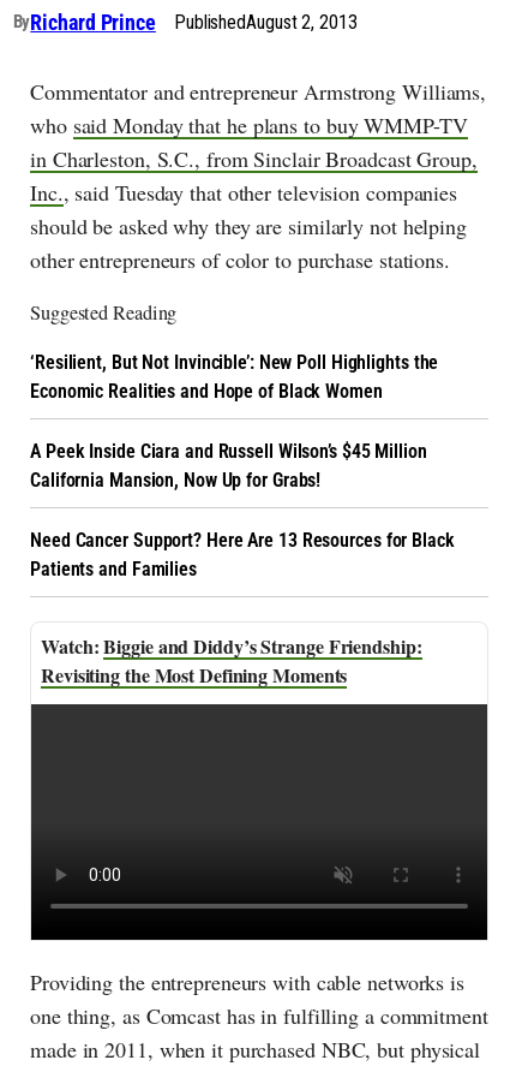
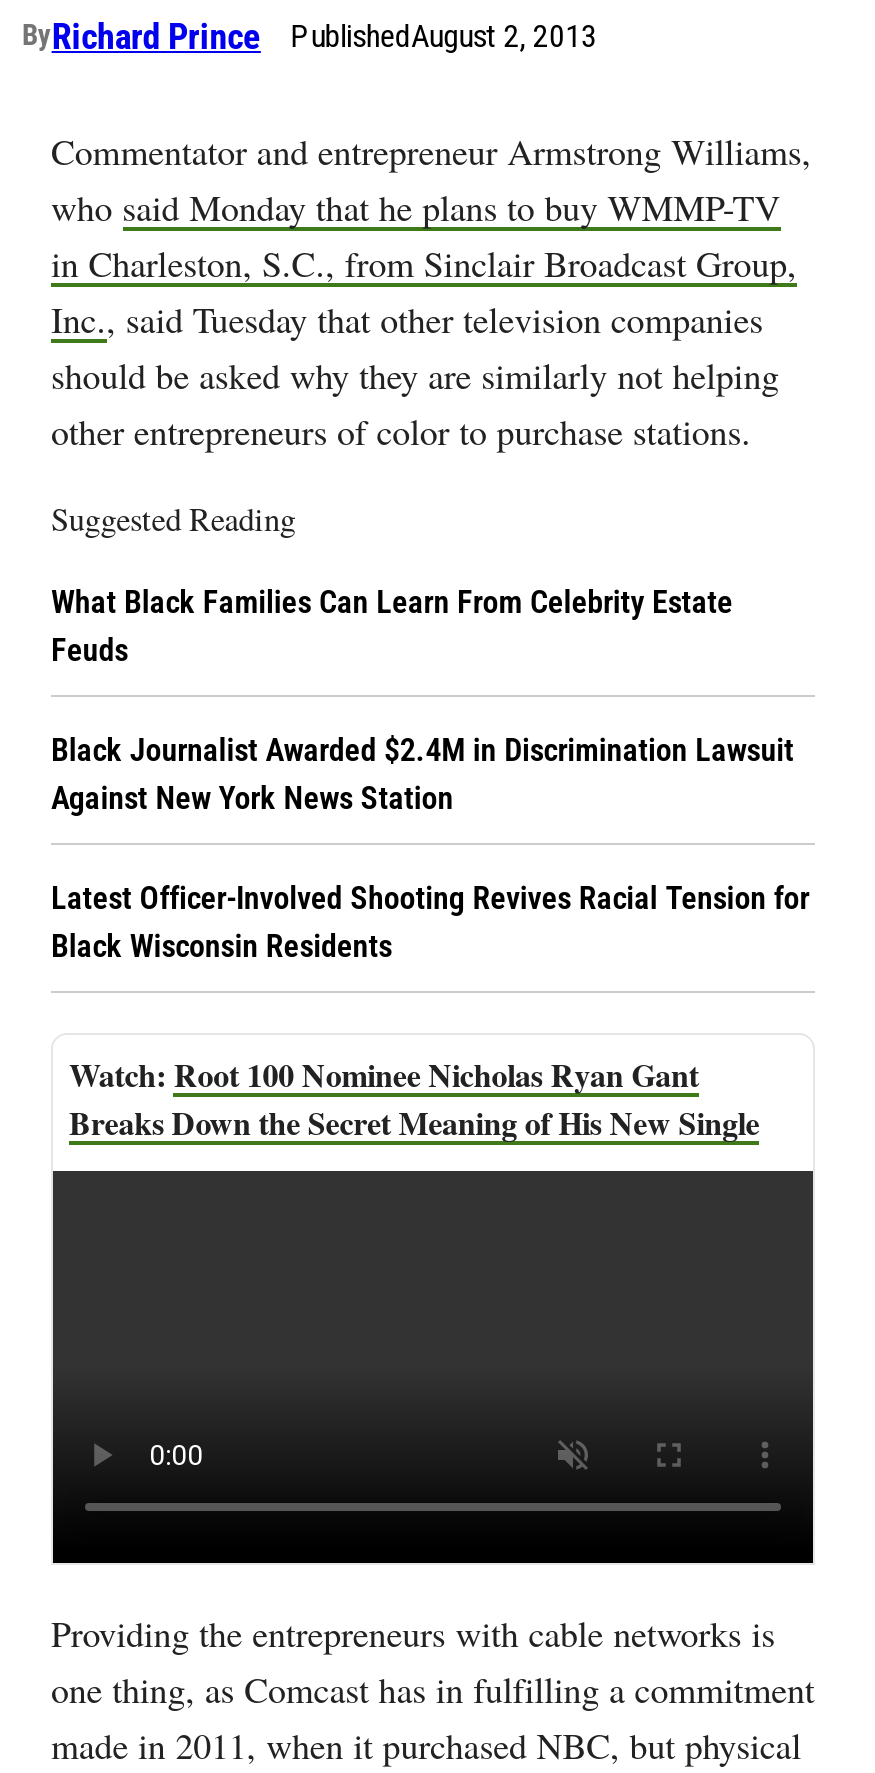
[30,351,438,403] ‘Resilient, But Not Invincible’: New Poll Highlights the | Economic Realities and Hope of Black Women -> [51,583,733,669] What Black Families Can Learn From Celebrity Estate | Feuds
[30,440,427,492] A Peek Inside Ciara and Russell Wilson’s $45 Million | California Mansion, Now Up for Grabs! -> [51,731,794,817] Black Journalist Awarded $2.4M in Discrimination Lawsuit | Against New York News Station
[30,529,455,581] Need Cancer Support? Here Are 13 Resources for Black | Patients and Families -> [51,879,809,965] Latest Officer-Involved Shooting Revives Racial Tension for | Black Wisconsin Residents
[41,632,422,689] Biggie and Diddy’s Strange Friendship: | Revisiting the Most Defining Moments -> [69,1051,759,1145] Root 100 Nominee Nicholas Ryan Gant | Breaks Down the Secret Meaning of His New Single

